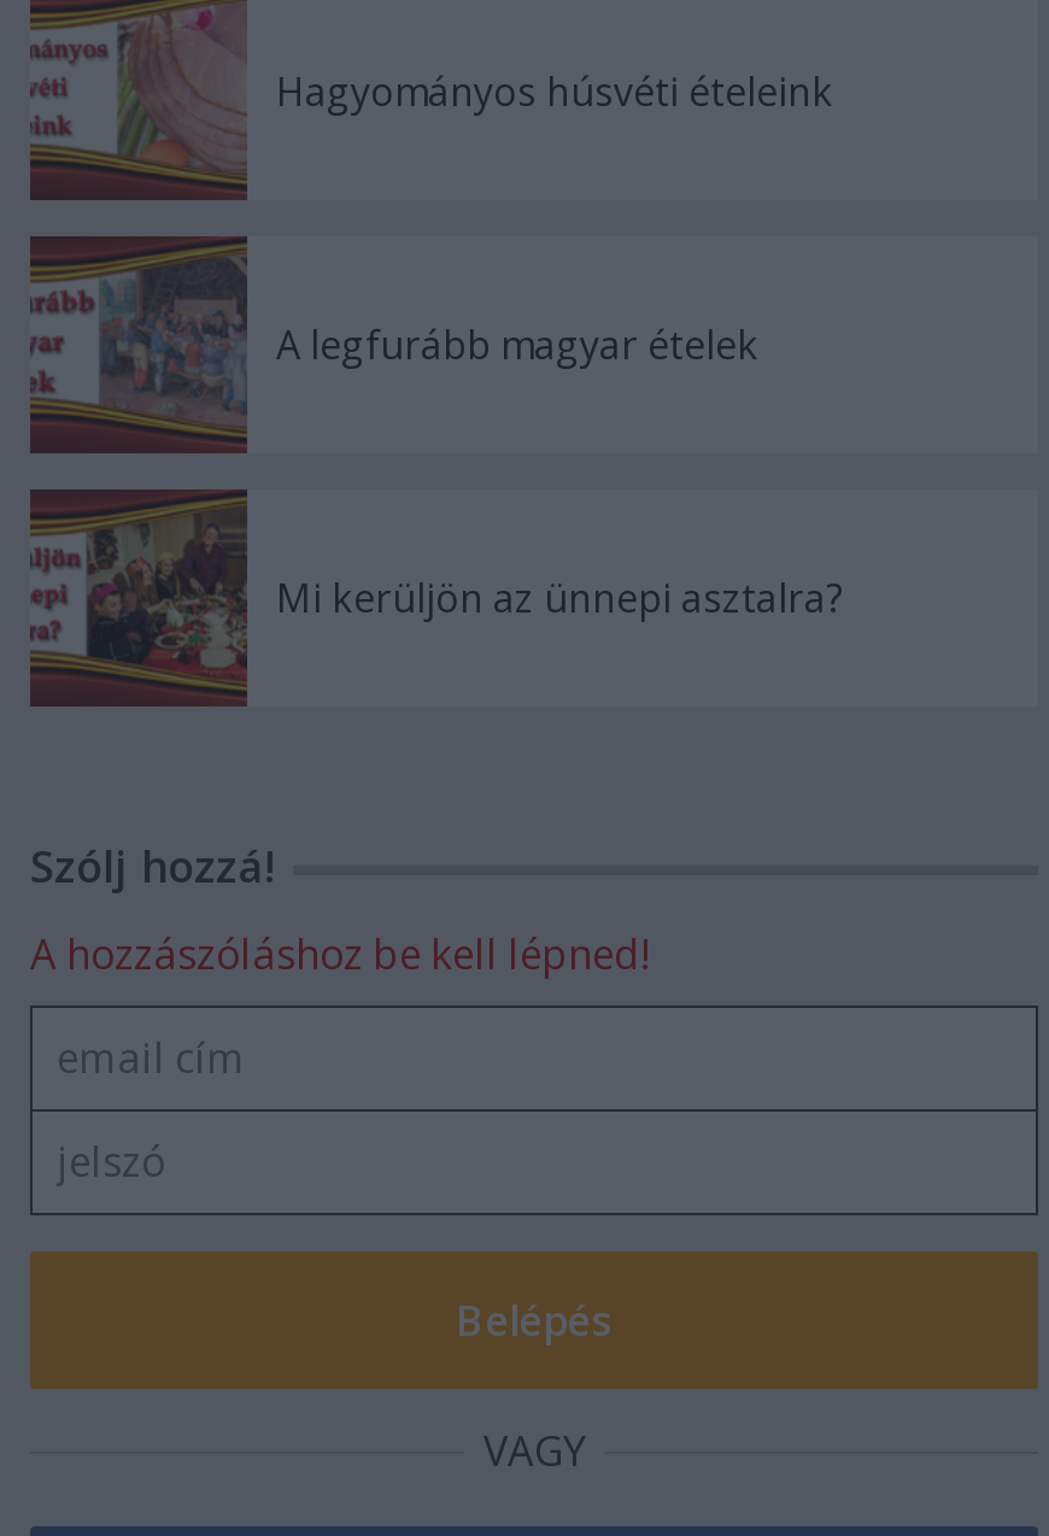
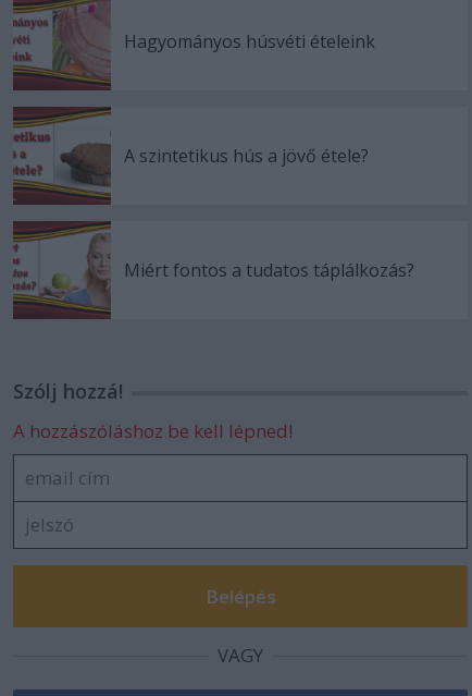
[30,256,758,424] [image] | A legfurább magyar ételek -> [13,114,369,193] [image] | A szintetikus hús a jövő étele?
[28,506,843,680] [image] | Mi kerüljön az ünnepi asztalra? -> [12,229,414,307] [image] | Miért fontos a tudatos táplálkozás?

